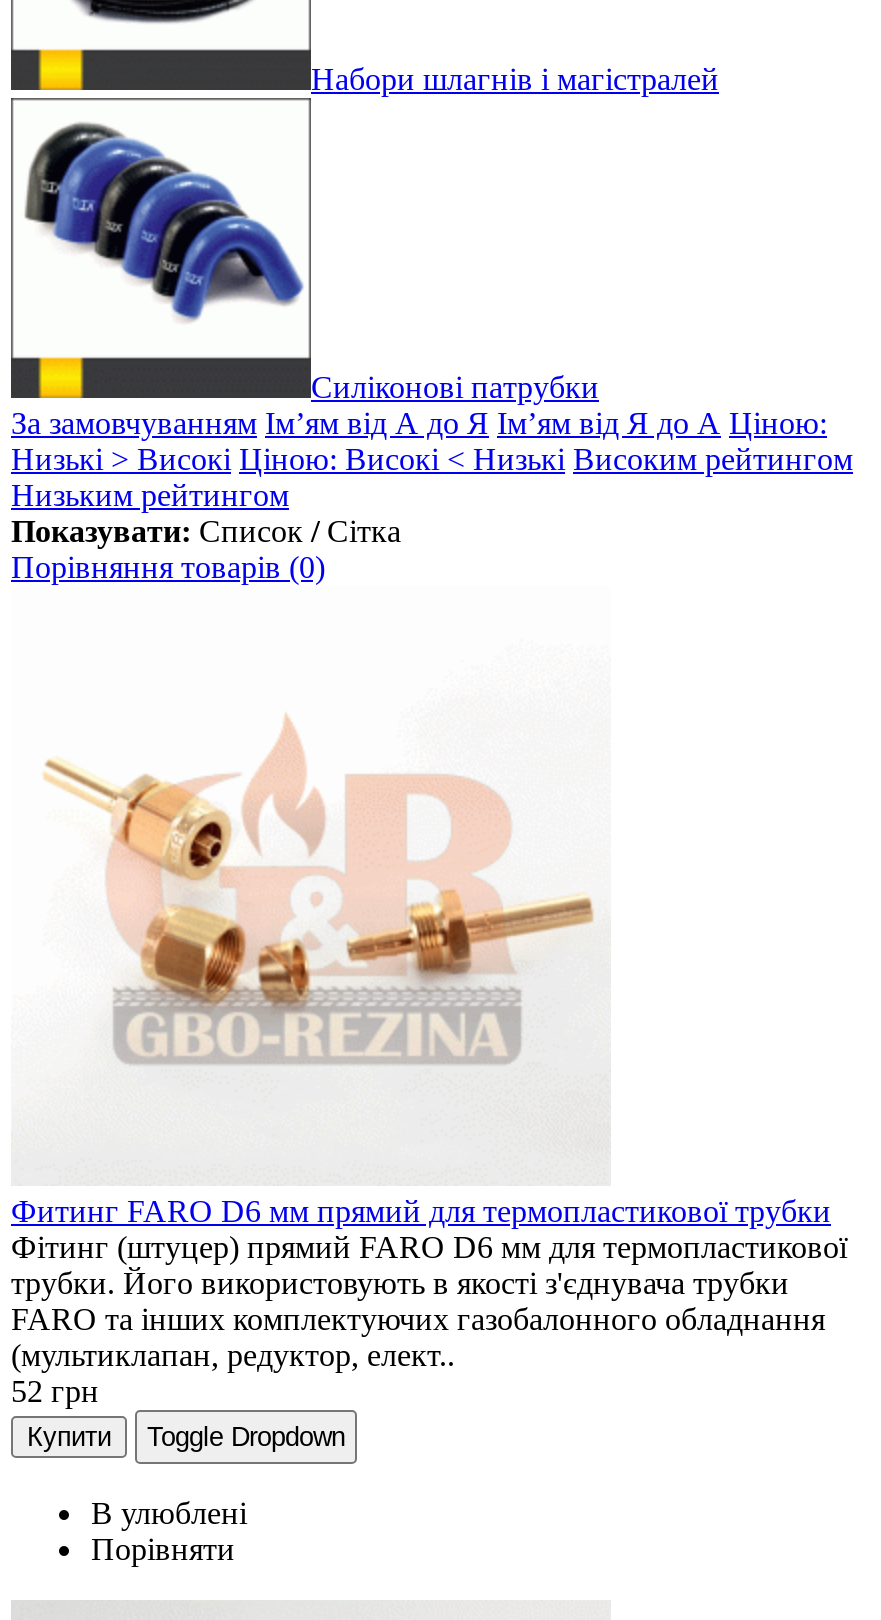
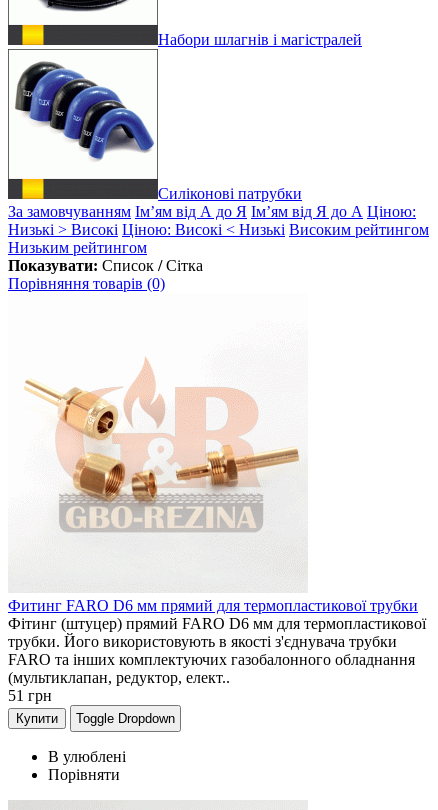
[11,1375,99,1409] 52 грн -> [8,687,52,704] 51 грн

